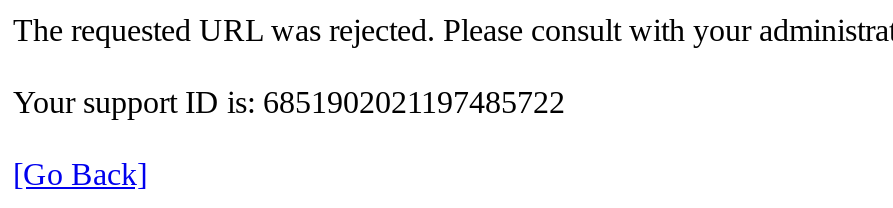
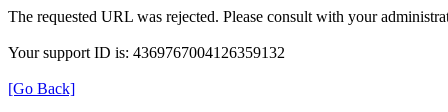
[13,85,565,119] Your support ID is: 6851902021197485722 -> [8,44,285,61] Your support ID is: 4369767004126359132

